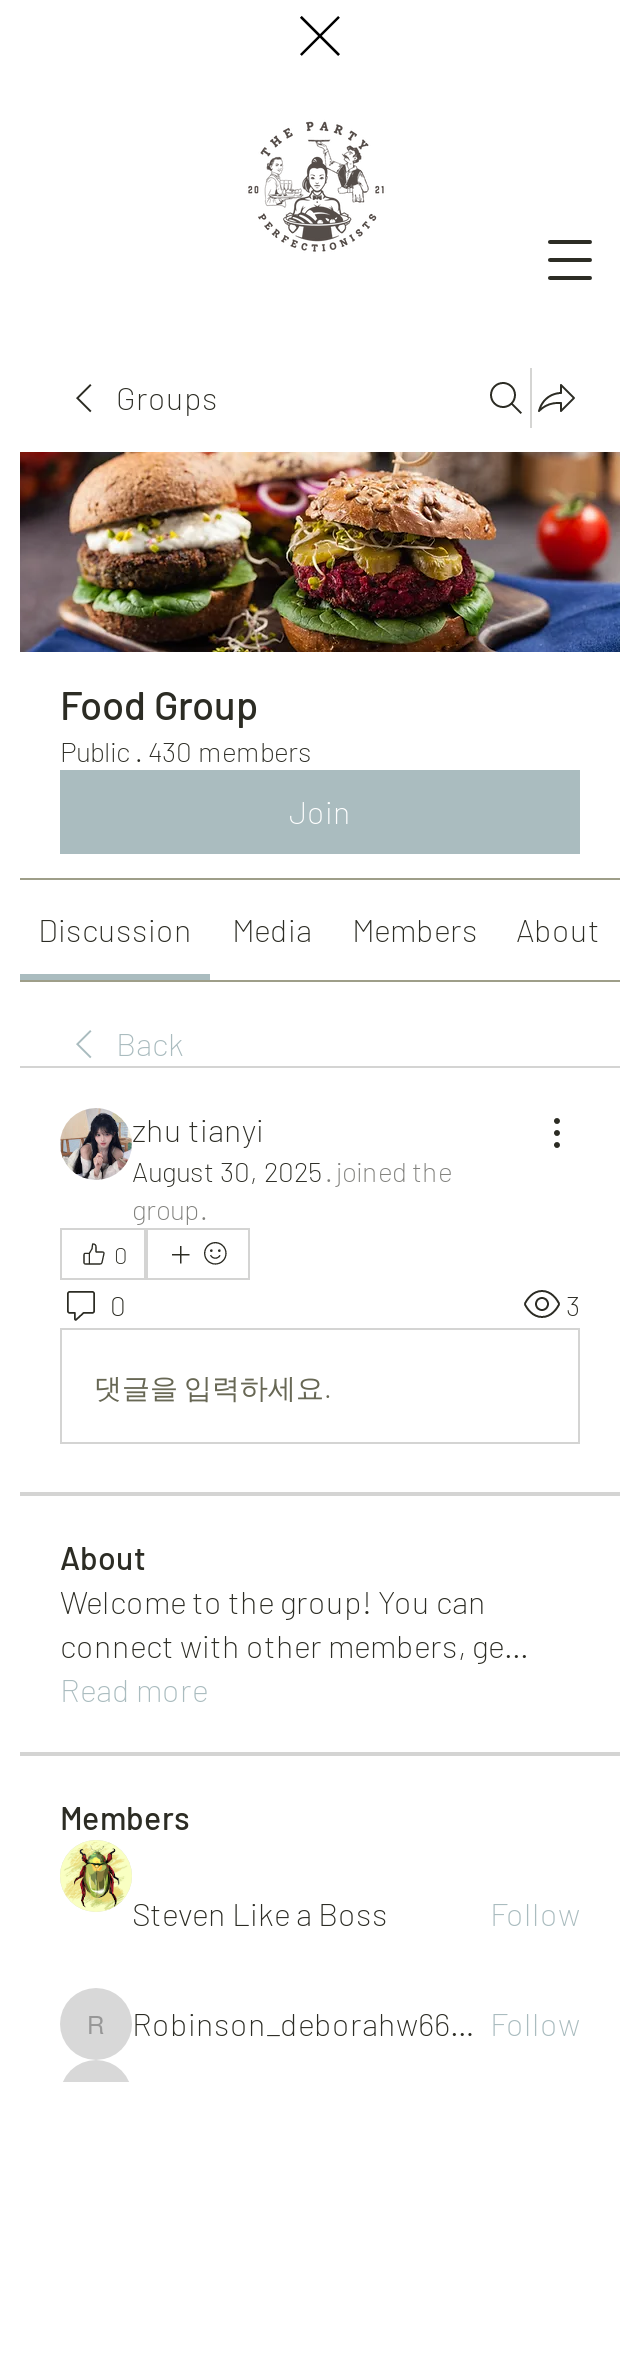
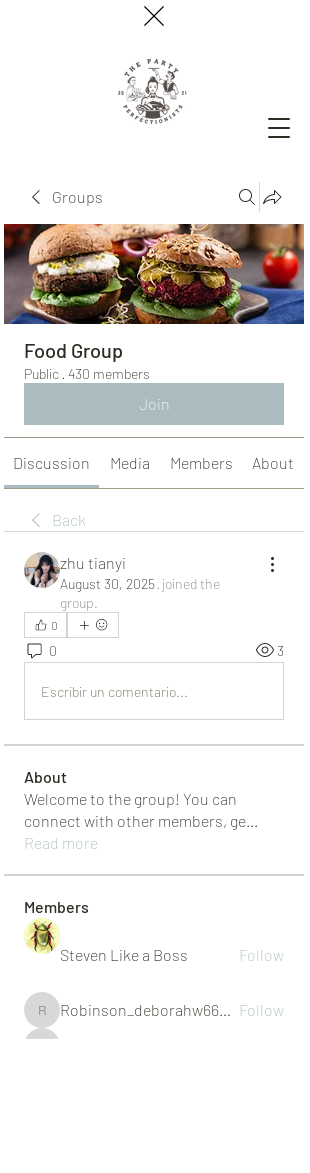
[94,1369,332,1403] 댓글을 입력하세요. -> [41,682,188,699] Escribir un comentario...

